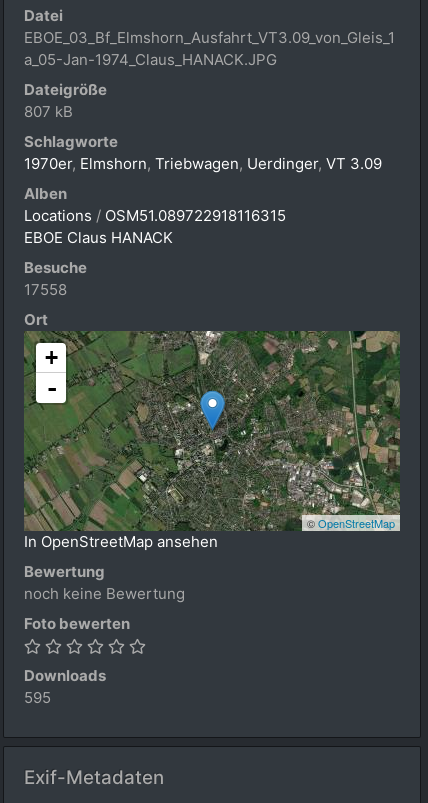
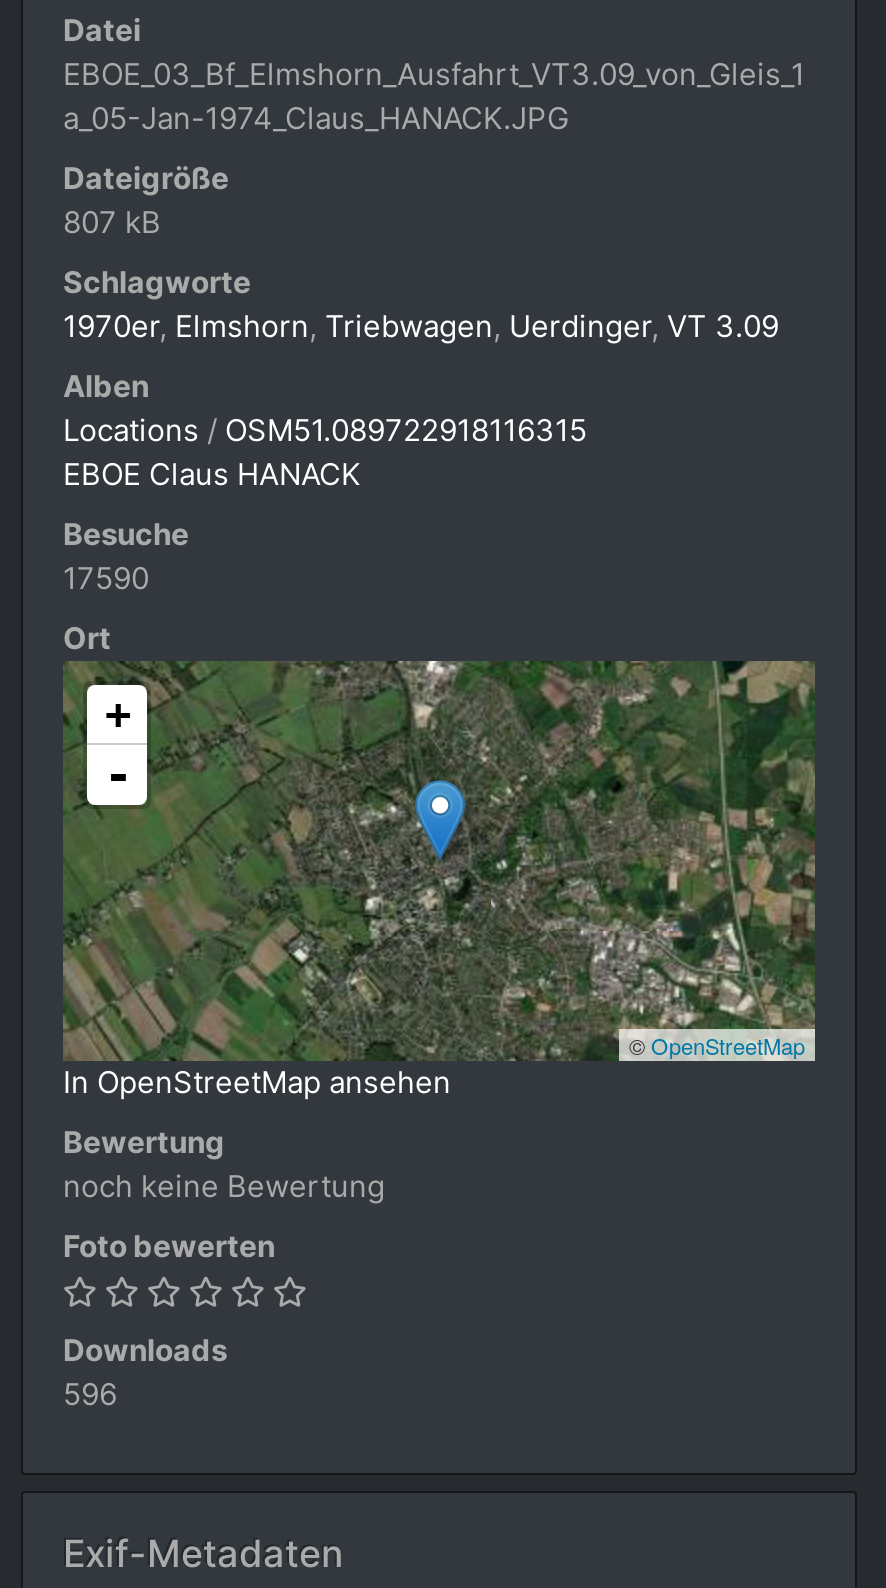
[24,279,67,298] 17558 -> [63,558,149,596] 17590
[24,687,51,706] 595 -> [63,1374,117,1412] 596

